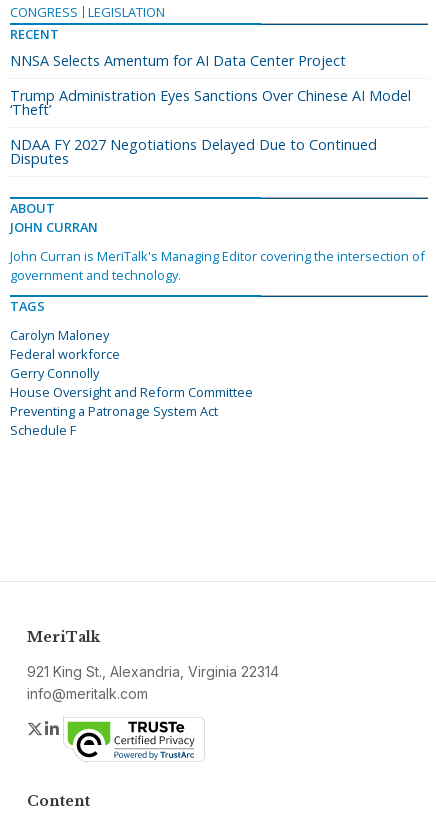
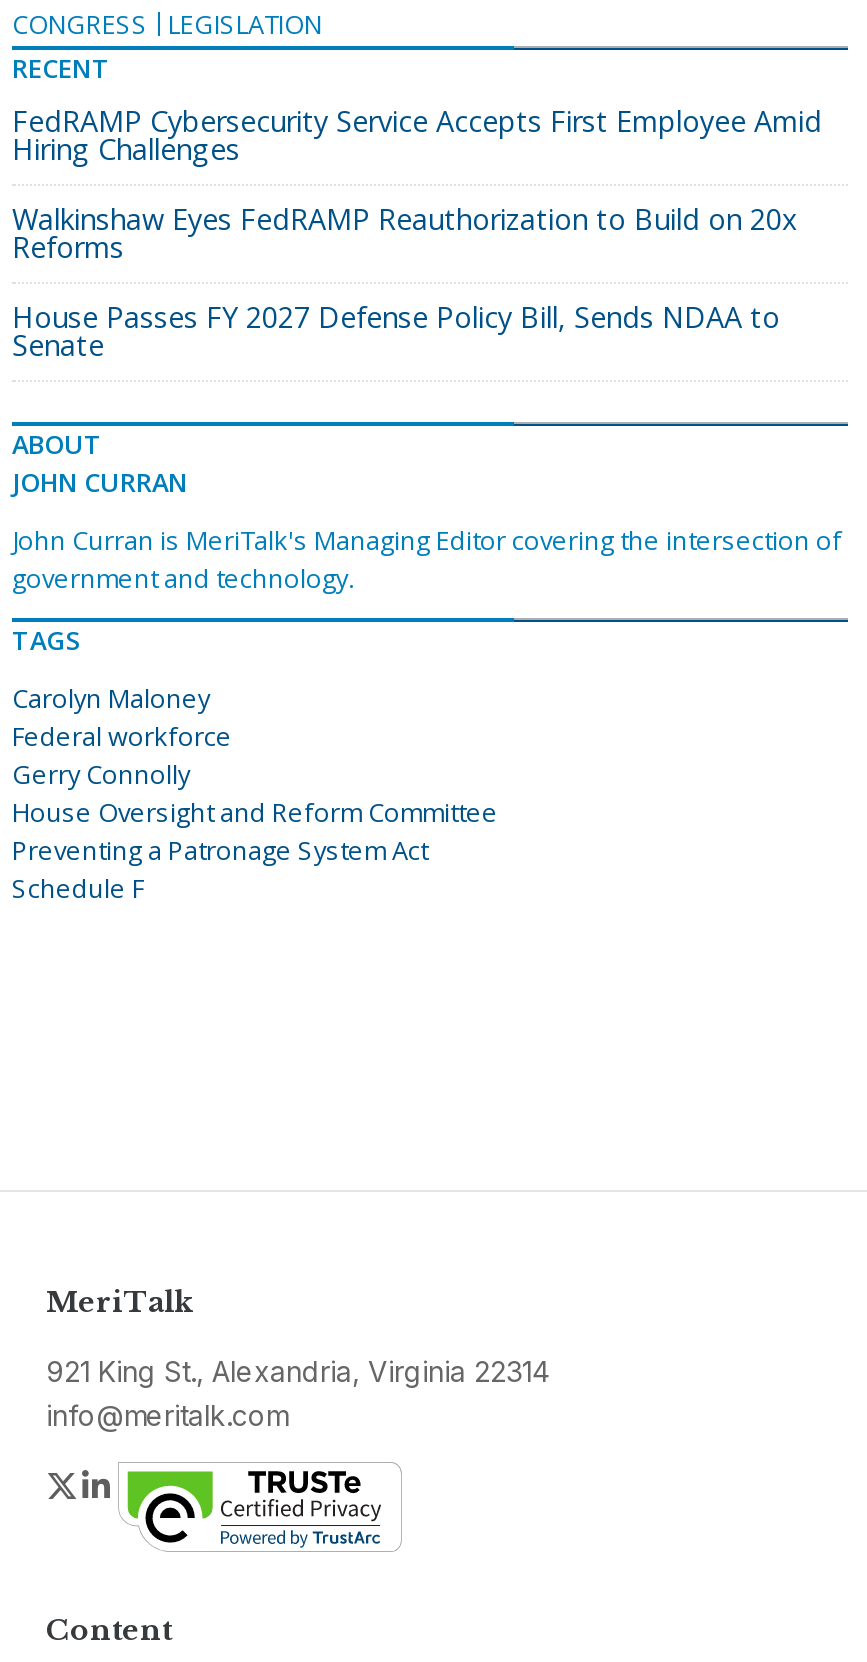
[10,51,346,70] NNSA Selects Amentum for AI Data Center Project -> [12,102,822,168] FedRAMP Cybersecurity Service Accepts First Employee Amid | Hiring Challenges
[10,86,411,119] Trump Administration Eyes Sanctions Over Chinese AI Model | ‘Theft’ -> [12,200,798,266] Walkinshaw Eyes FedRAMP Reauthorization to Build on 20x | Reforms
[10,135,377,168] NDAA FY 2027 Negotiations Delayed Due to Continued | Disputes -> [12,298,780,364] House Passes FY 2027 Defense Policy Bill, Sends NDAA to | Senate

